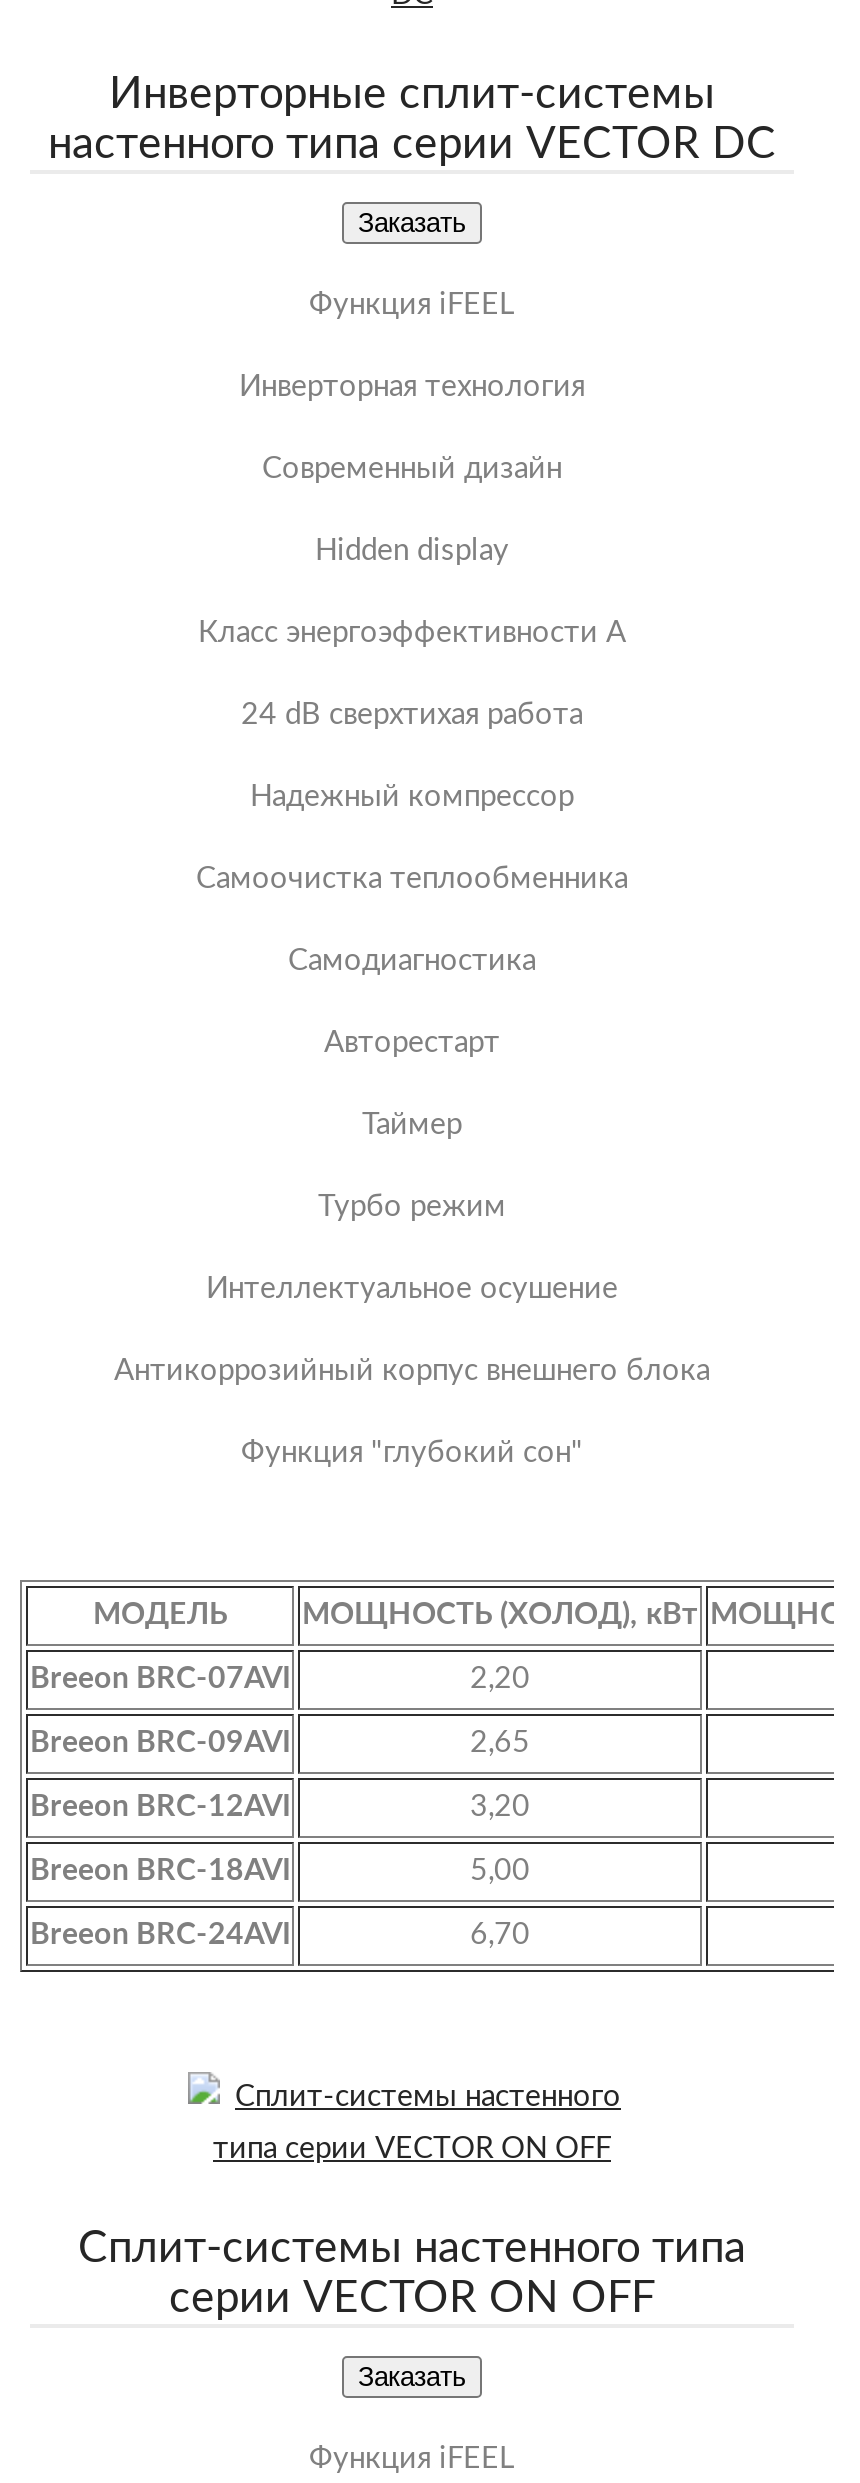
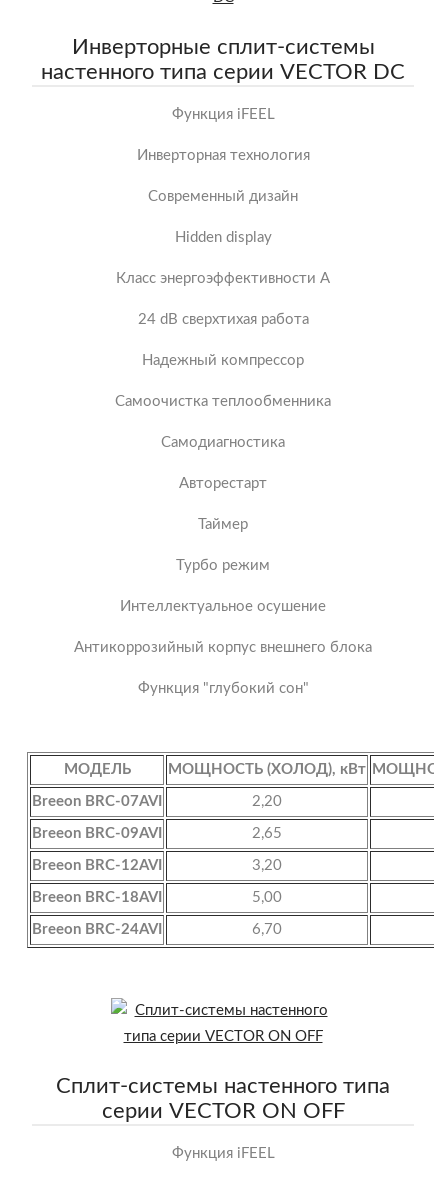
[358,208,466,238] Заказать -> none
[358,2362,466,2392] Заказать -> none

